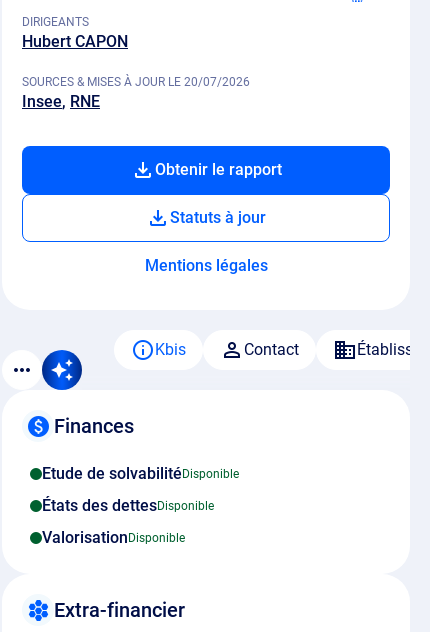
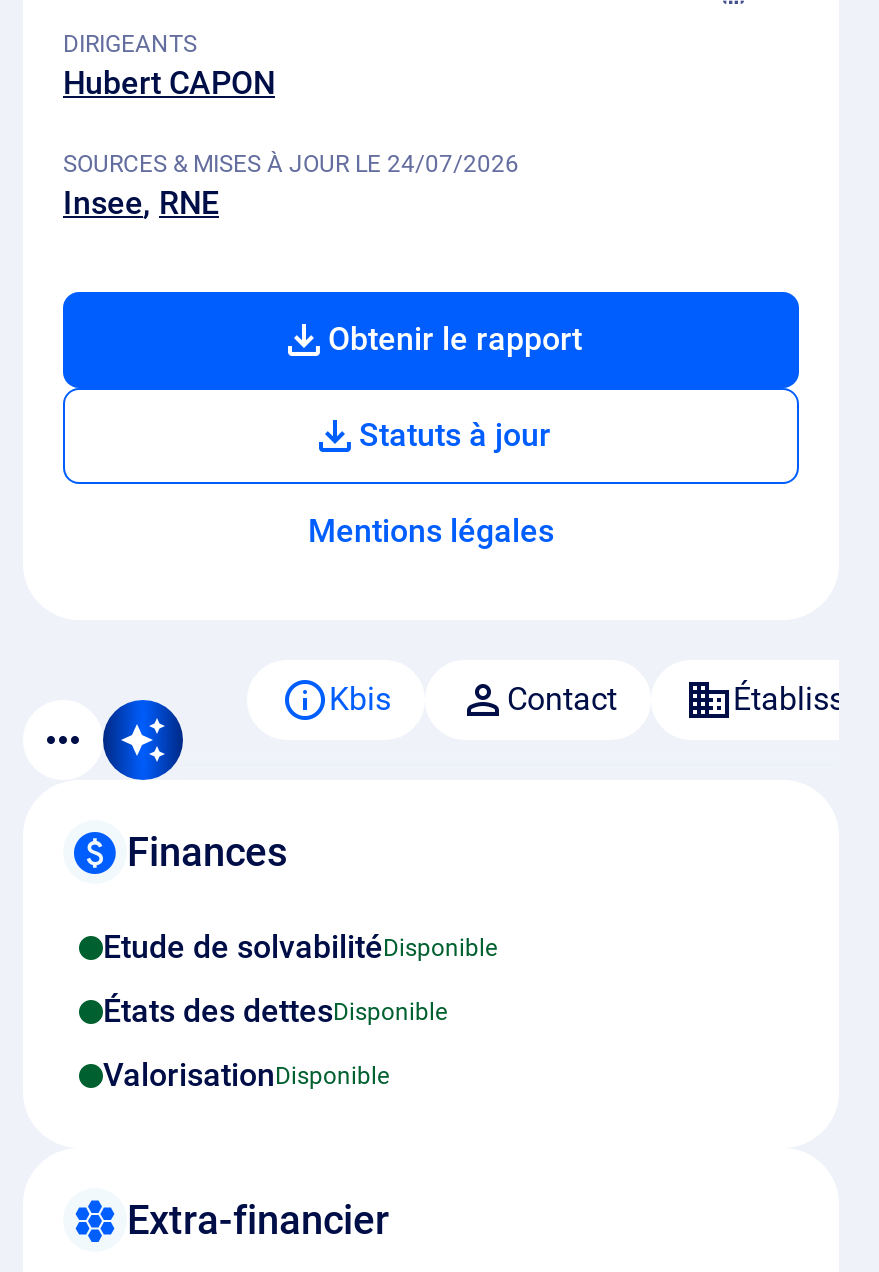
[22,75,250,89] SOURCES & MISES À JOUR LE 20/07/2026 -> [63,150,519,178] SOURCES & MISES À JOUR LE 24/07/2026

